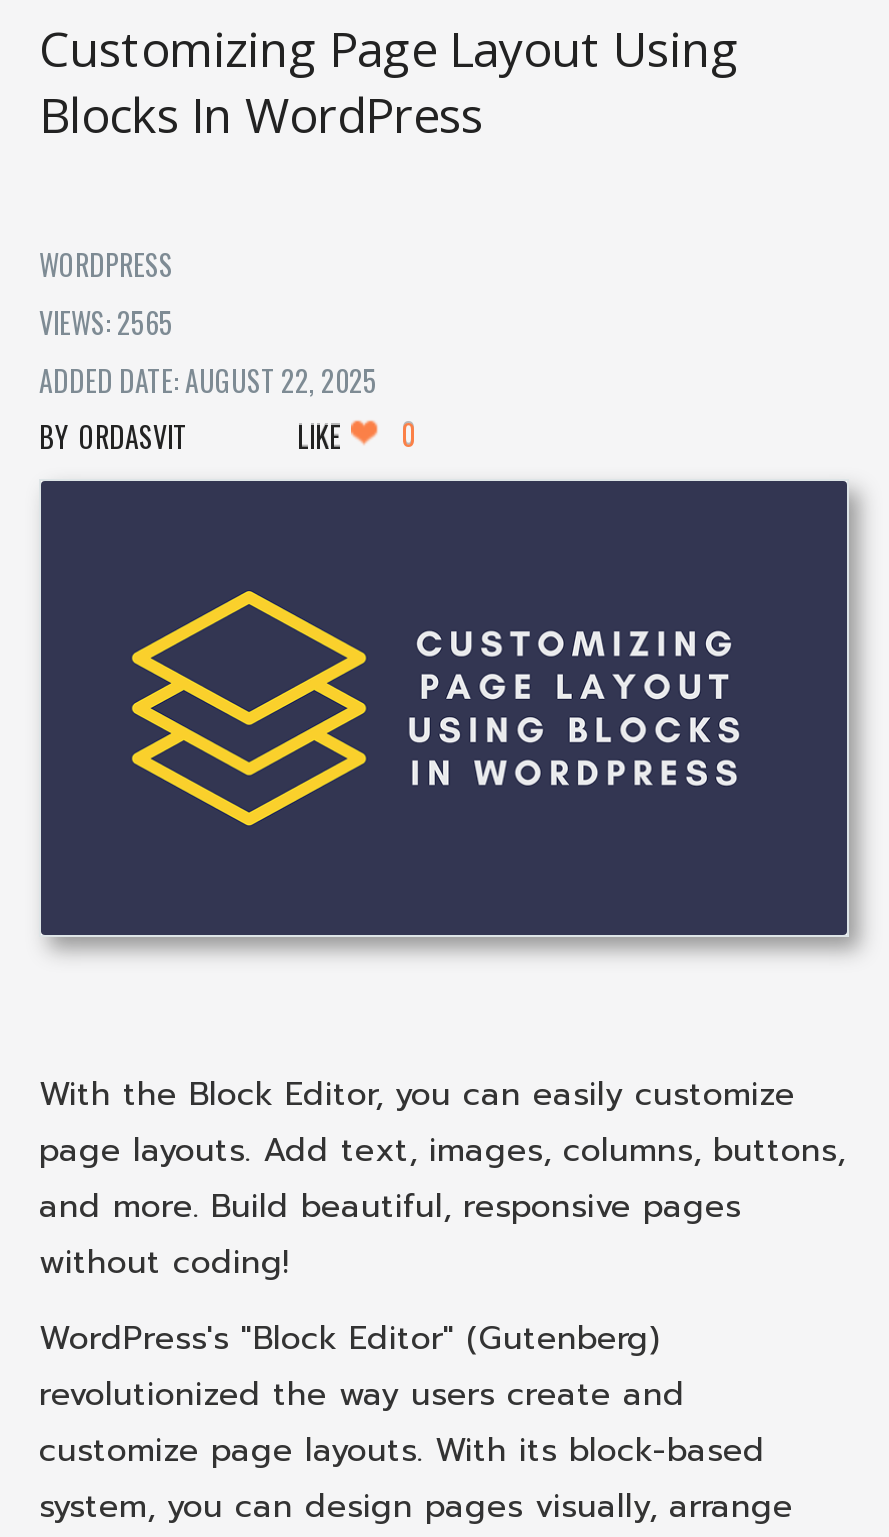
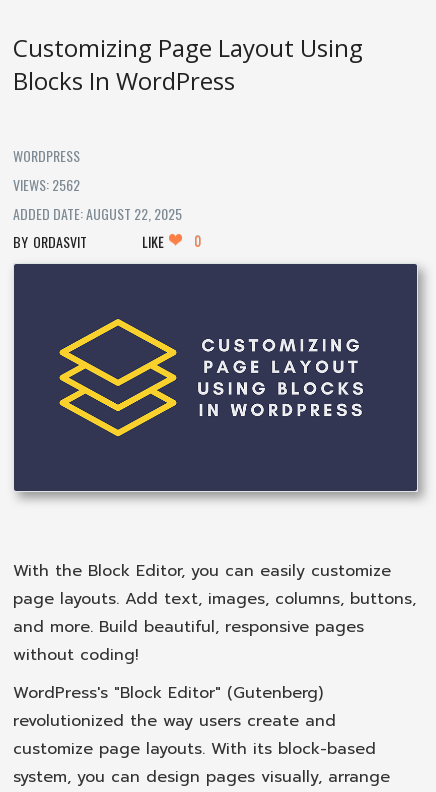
[39,301,173,343] VIEWS: 2565 -> [13,174,80,195] VIEWS: 2562

